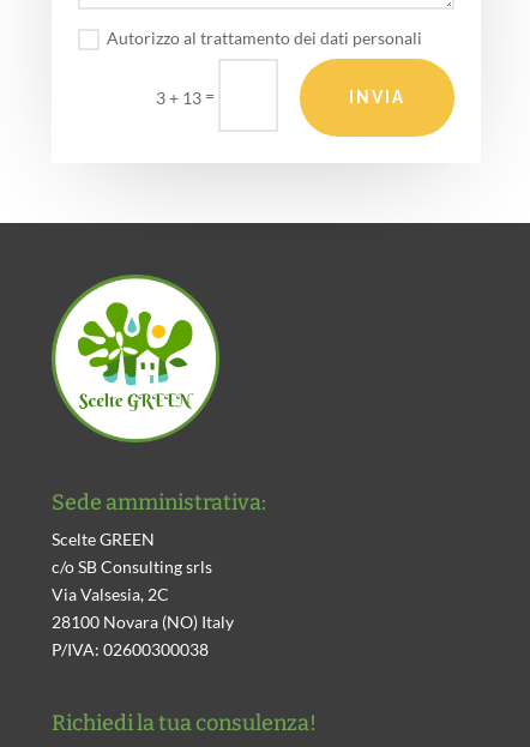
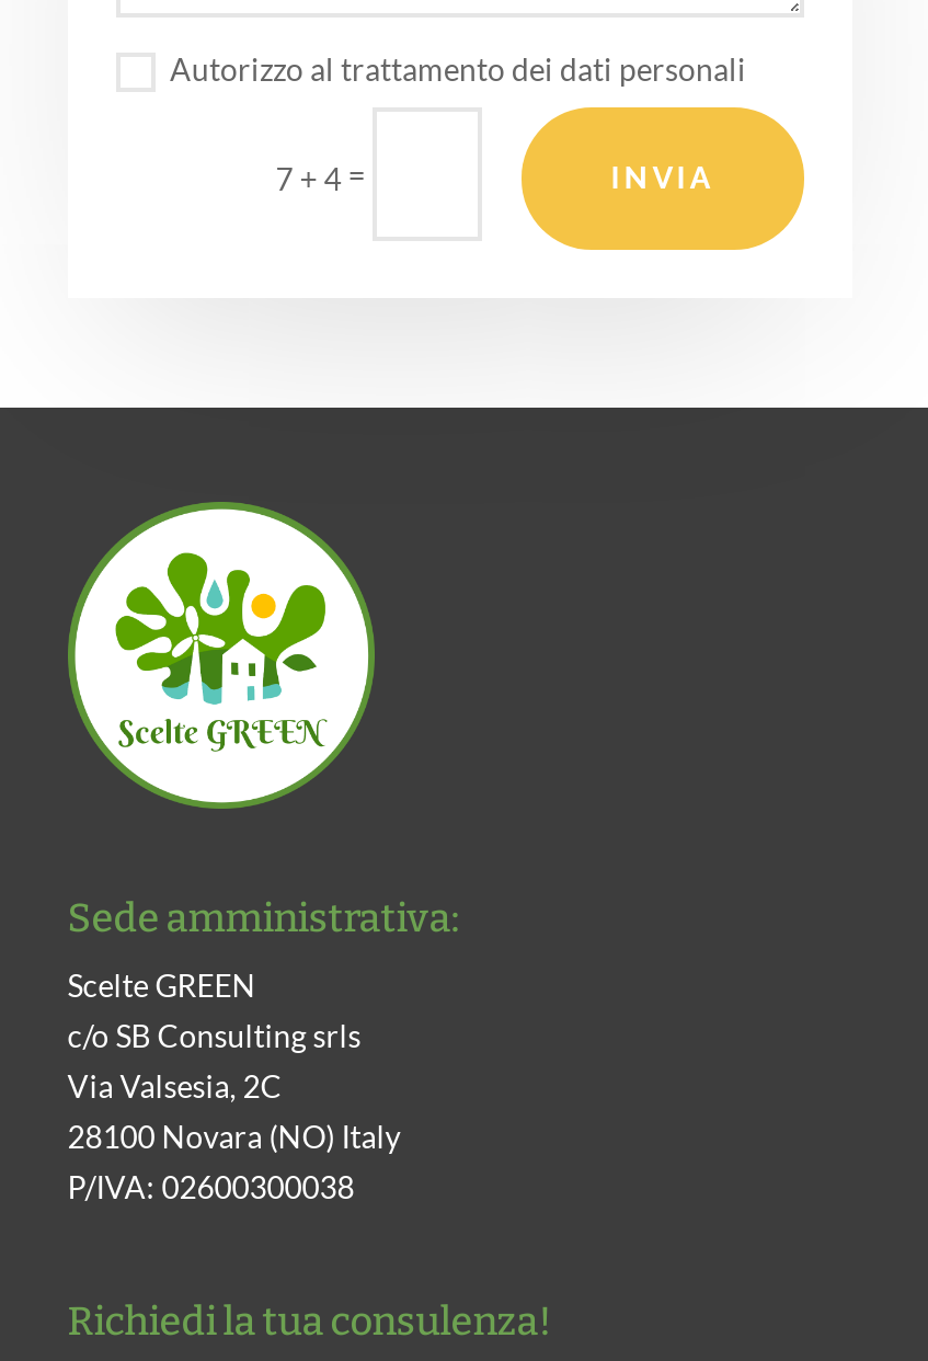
[156,85,218,107] 3 + 13 = -> [276,155,372,196] 7 + 4 =

